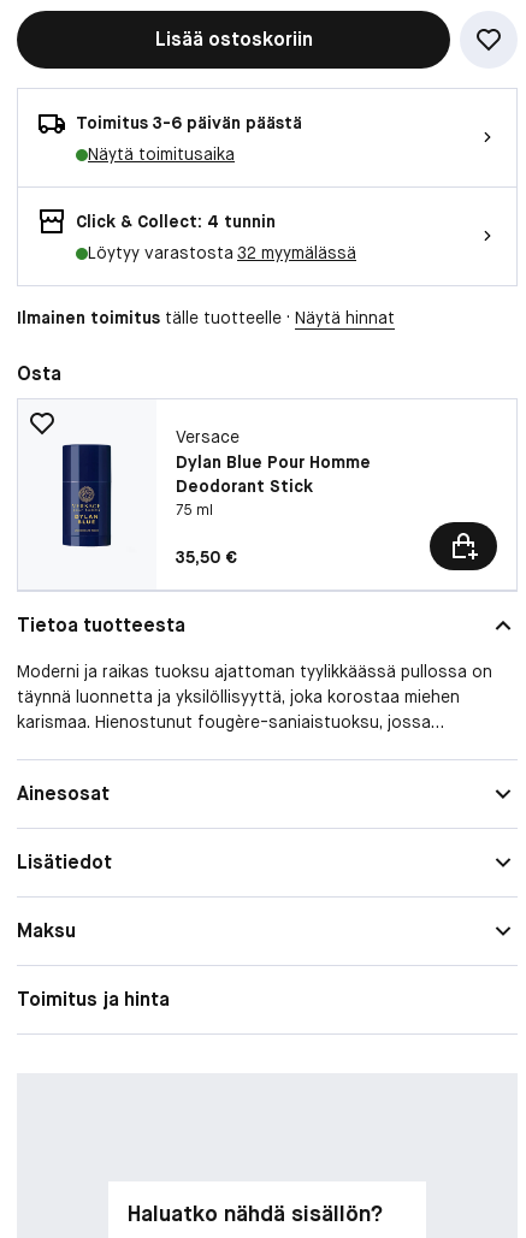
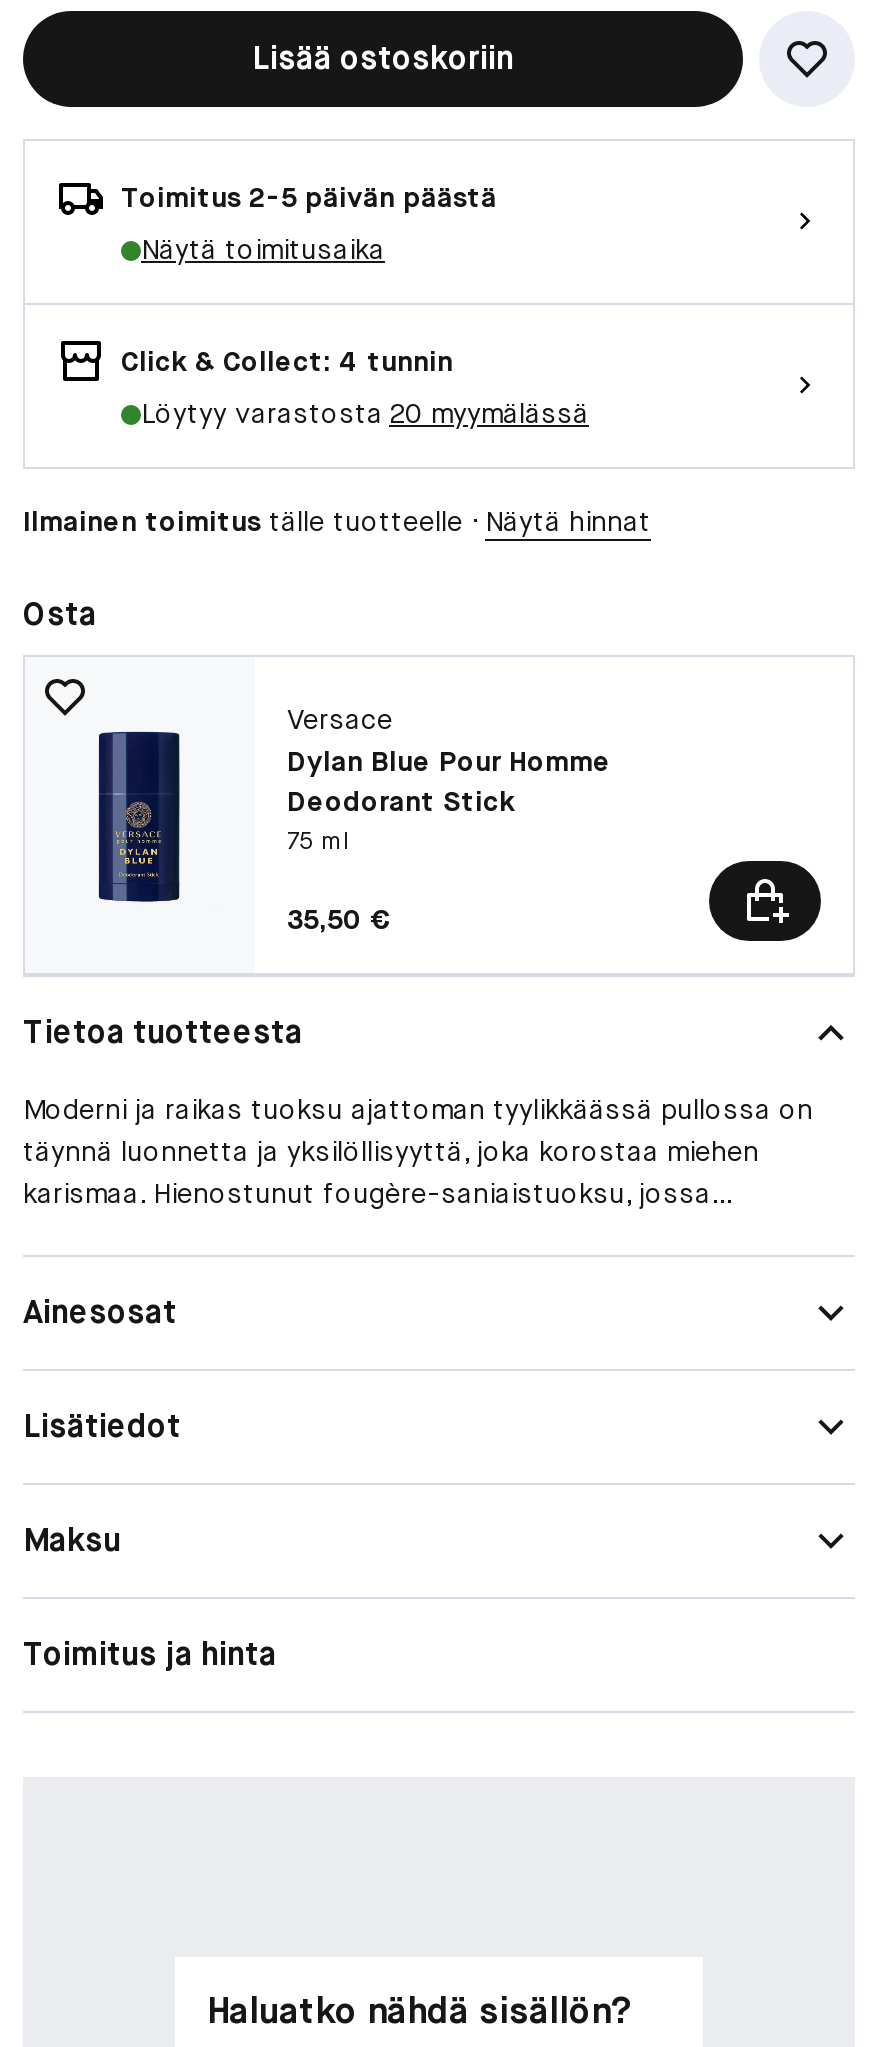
[76,112,302,134] Toimitus 3-6 päivän päästä -> [121,179,497,215] Toimitus 2-5 päivän päästä
[88,242,356,263] Löytyy varastosta 32 myymälässä -> [141,395,589,431] Löytyy varastosta 20 myymälässä

